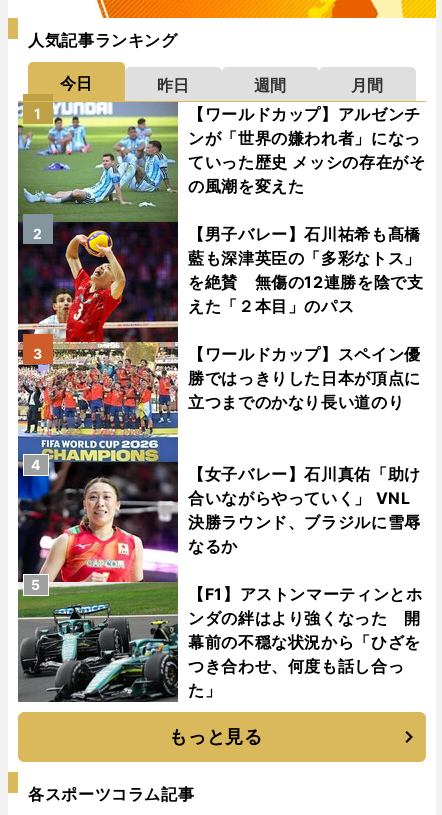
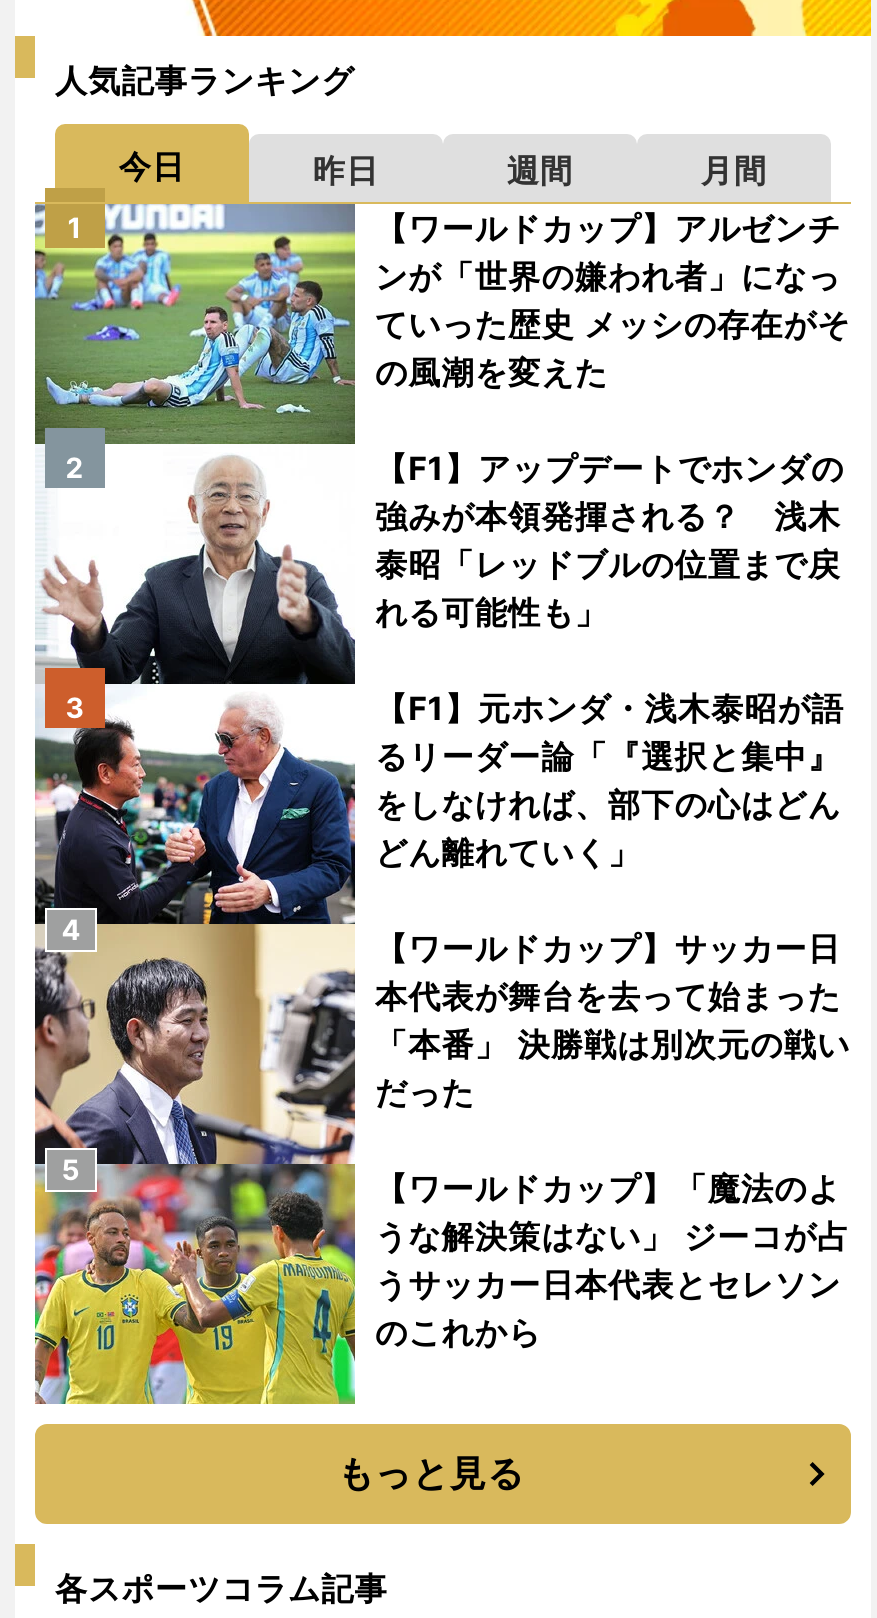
[17,221,424,703] [image] | 【男子バレー】石川祐希も髙橋 | 藍も深津英臣の「多彩なトス」 | を絶賛 無傷の12連勝を陰で支 | えた「２本目」のパス -> [33,442,844,1406] [image] | 【F1】アップデートでホンダの | 強みが本領発揮される？ 浅木 | 泰昭「レッドブルの位置まで戻 | れる可能性も」
[188,344,421,412] 【ワールドカップ】スペイン優 | 勝ではっきりした日本が頂点に | 立つまでのかなり長い道のり -> [375,688,844,872] 【F1】元ホンダ・浅木泰昭が語 | るリーダー論「『選択と集中』 | をしなければ、部下の心はどん | どん離れていく」
[188,464,421,556] 【女子バレー】石川真佑「助け | 合いながらやっていく」 VNL | 決勝ラウンド、ブラジルに雪辱 | なるか -> [375,928,850,1112] 【ワールドカップ】サッカー日 | 本代表が舞台を去って始まった | 「本番」 決勝戦は別次元の戦い | だった
[188,584,423,700] 【F1】アストンマーティンとホ | ンダの絆はより強くなった 開 | 幕前の不穏な状況から「ひざを | つき合わせ、何度も話し合っ | た」 -> [375,1168,850,1352] 【ワールドカップ】「魔法のよ | うな解決策はない」 ジーコが占 | うサッカー日本代表とセレソン | のこれから

